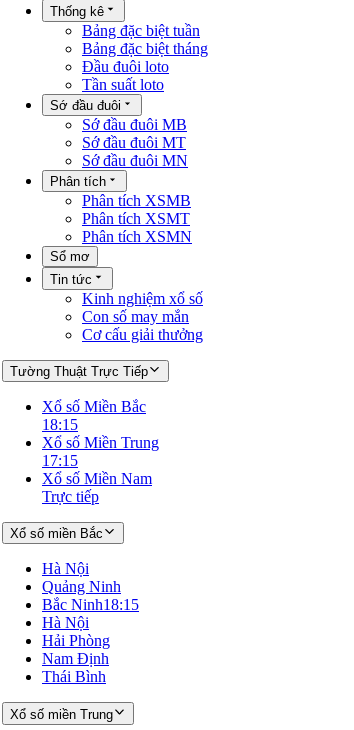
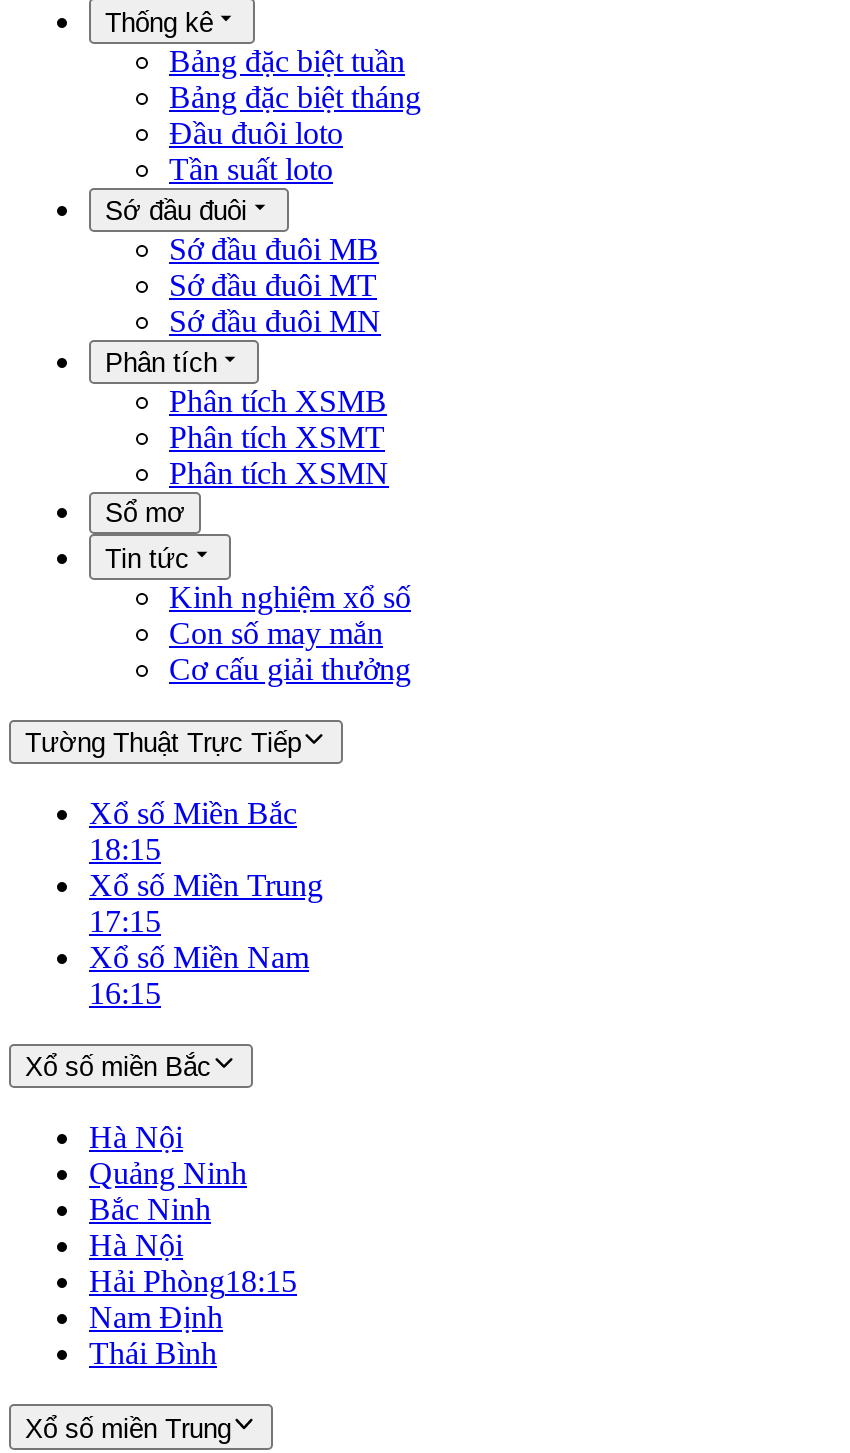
[42,488,99,505] Trực tiếp -> [89,976,161,1010] 16:15
[42,596,139,613] Bắc Ninh18:15 -> [89,1193,211,1227] Bắc Ninh
[42,632,110,649] Hải Phòng -> [89,1265,297,1299] Hải Phòng18:15

